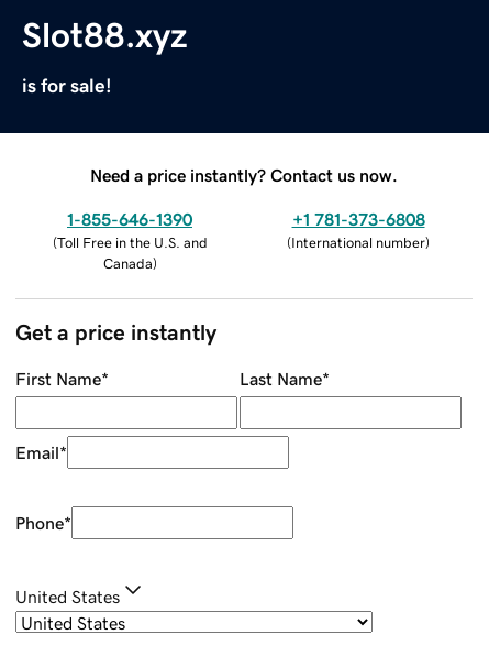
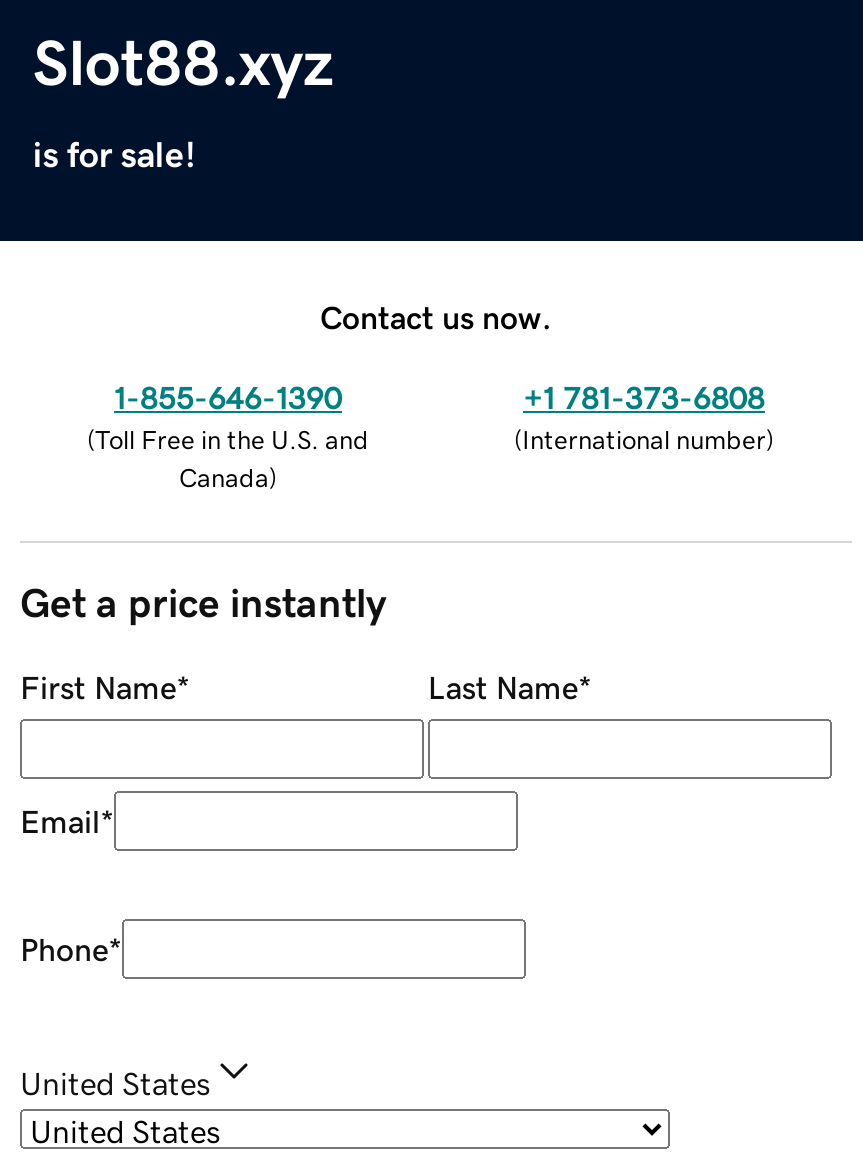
[90,166,398,183] Need a price instantly? Contact us now. -> [320,300,552,332] Contact us now.

